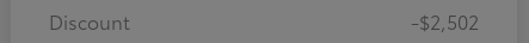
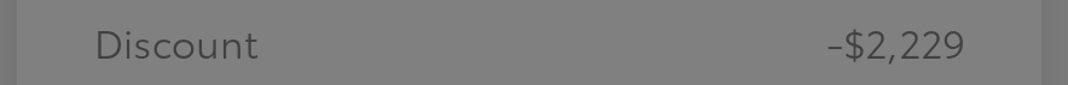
[411,7,479,34] -$2,502 -> [826,12,964,67] -$2,229

